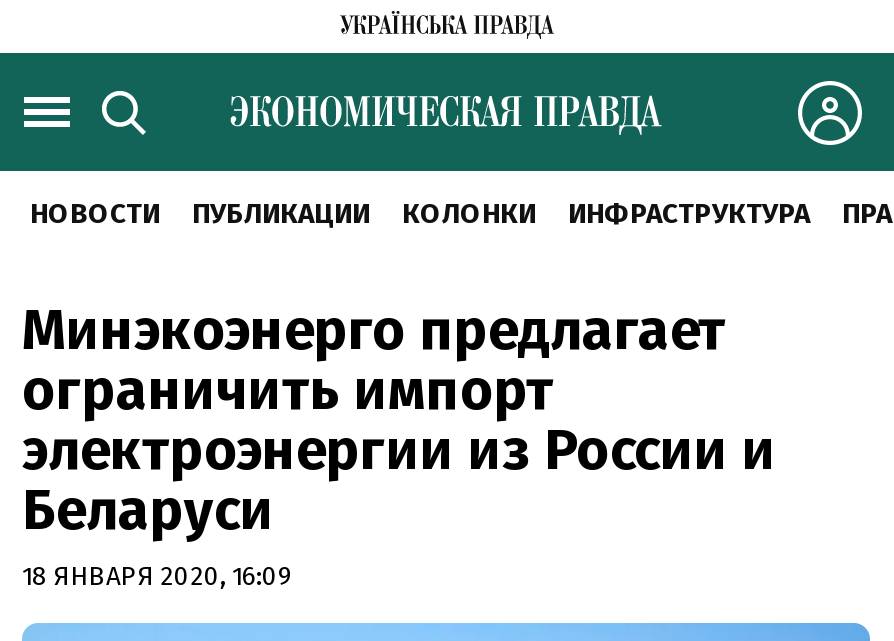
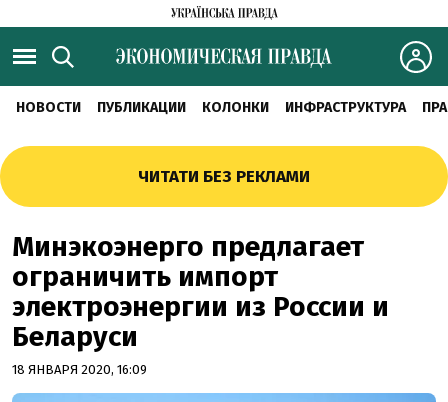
none -> [138,166,310,187] ЧИТАТИ БЕЗ РЕКЛАМИ

